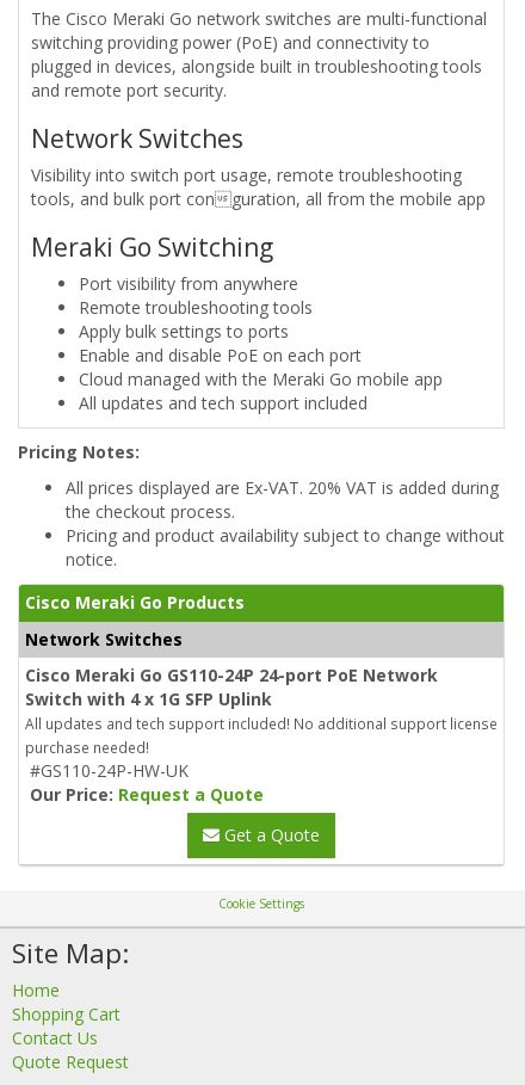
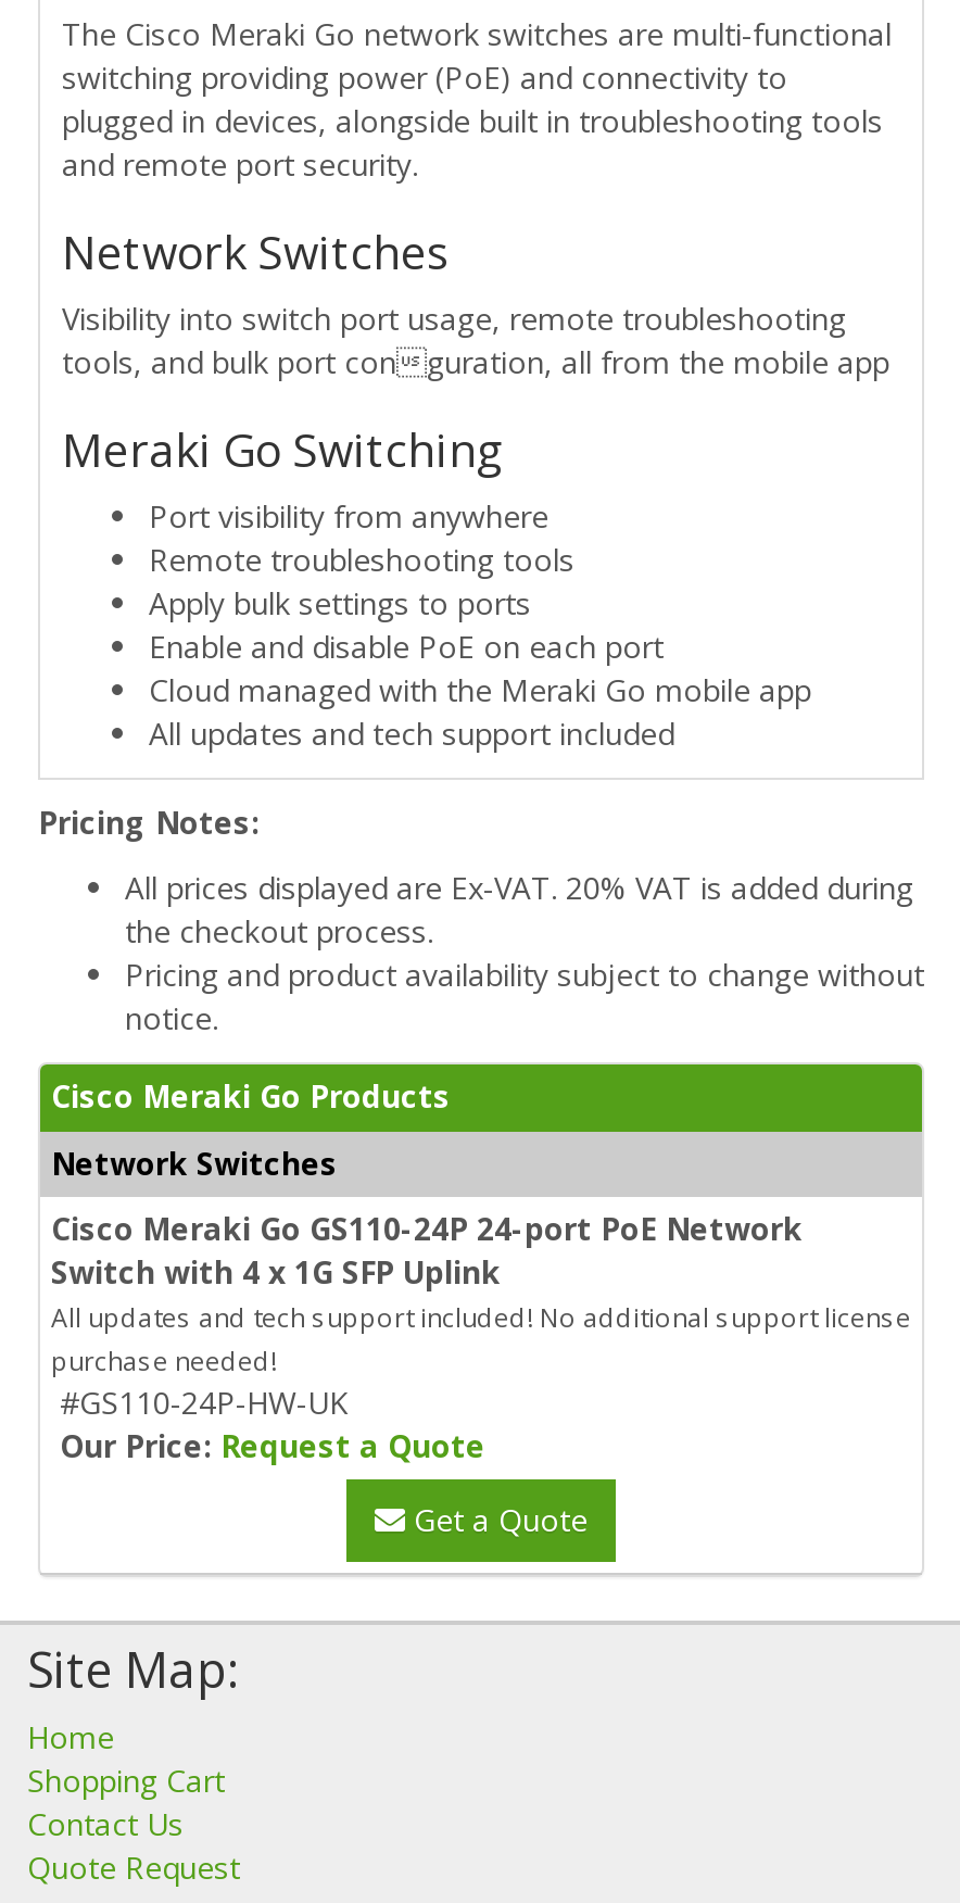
[218,895,304,912] Cookie Settings -> none

